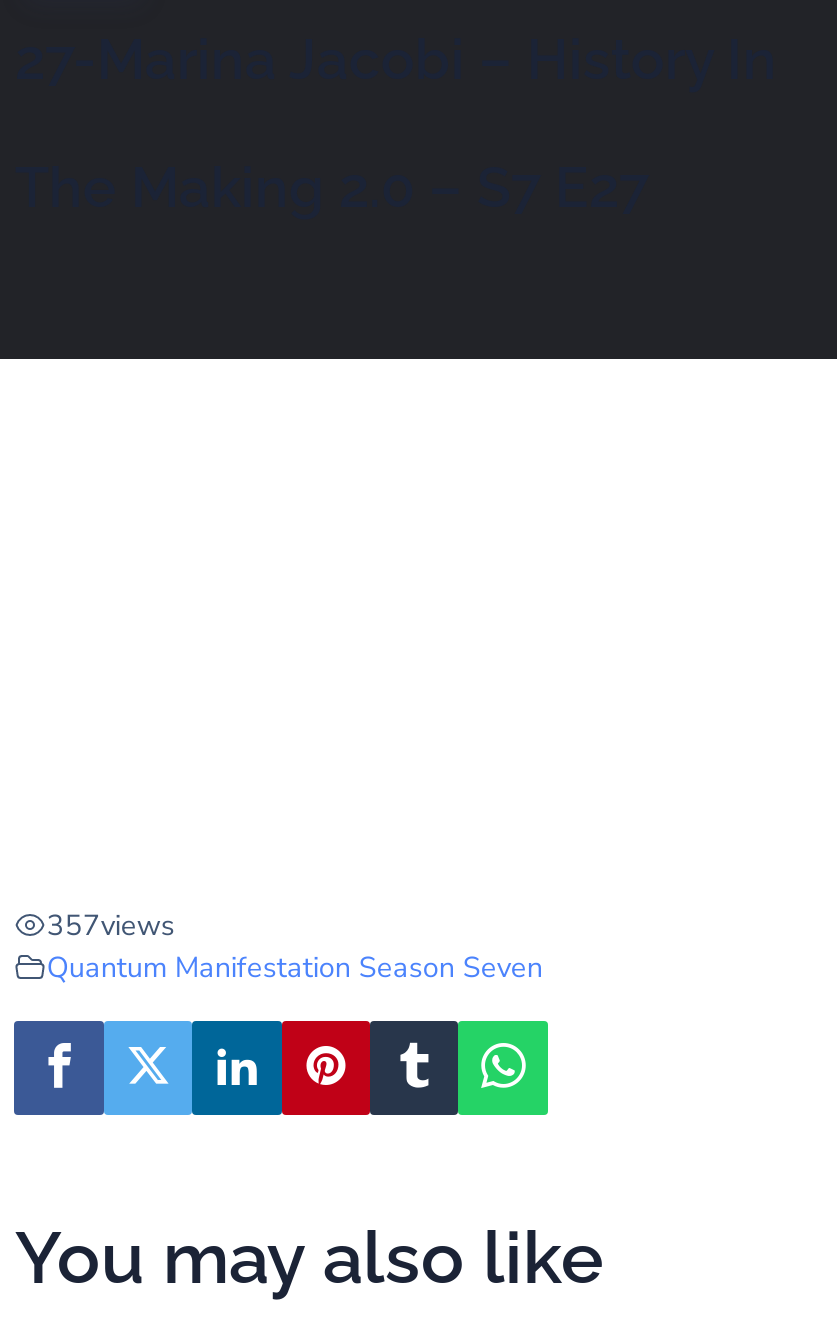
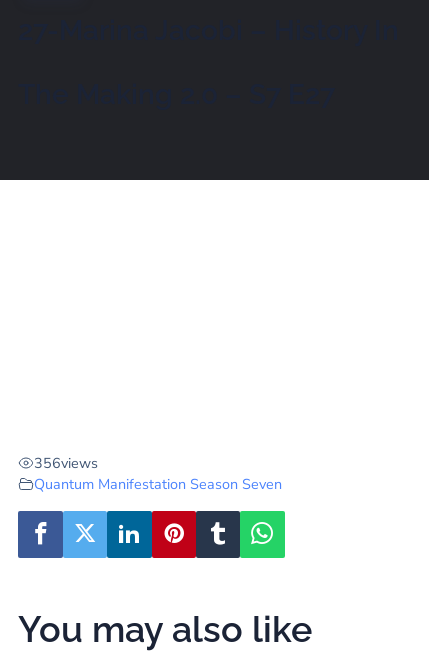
[47,905,175,945] 357views -> [34,453,98,473] 356views

